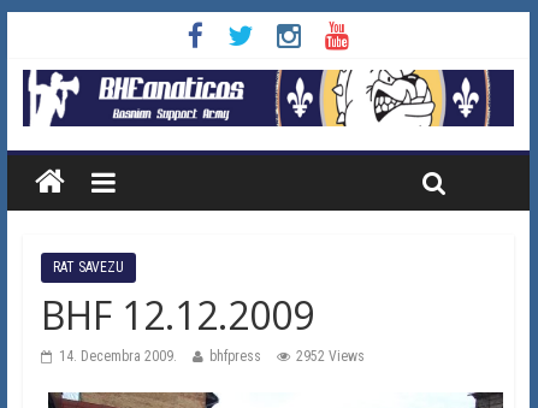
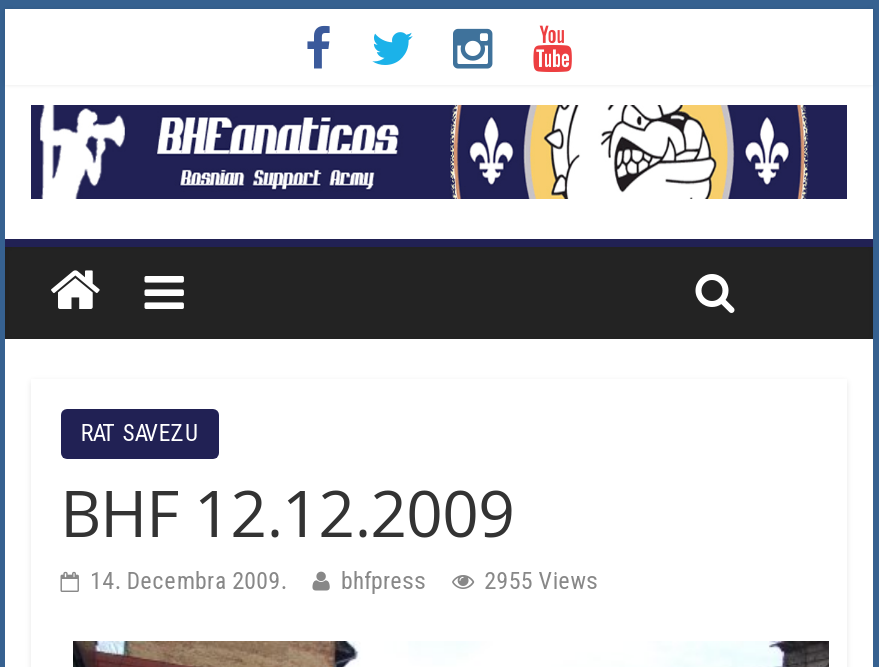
[296,347,364,364] 2952 Views -> [485,566,599,594] 2955 Views

